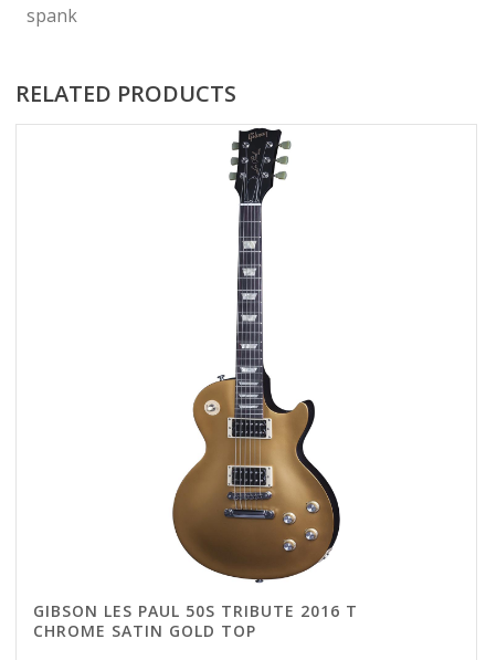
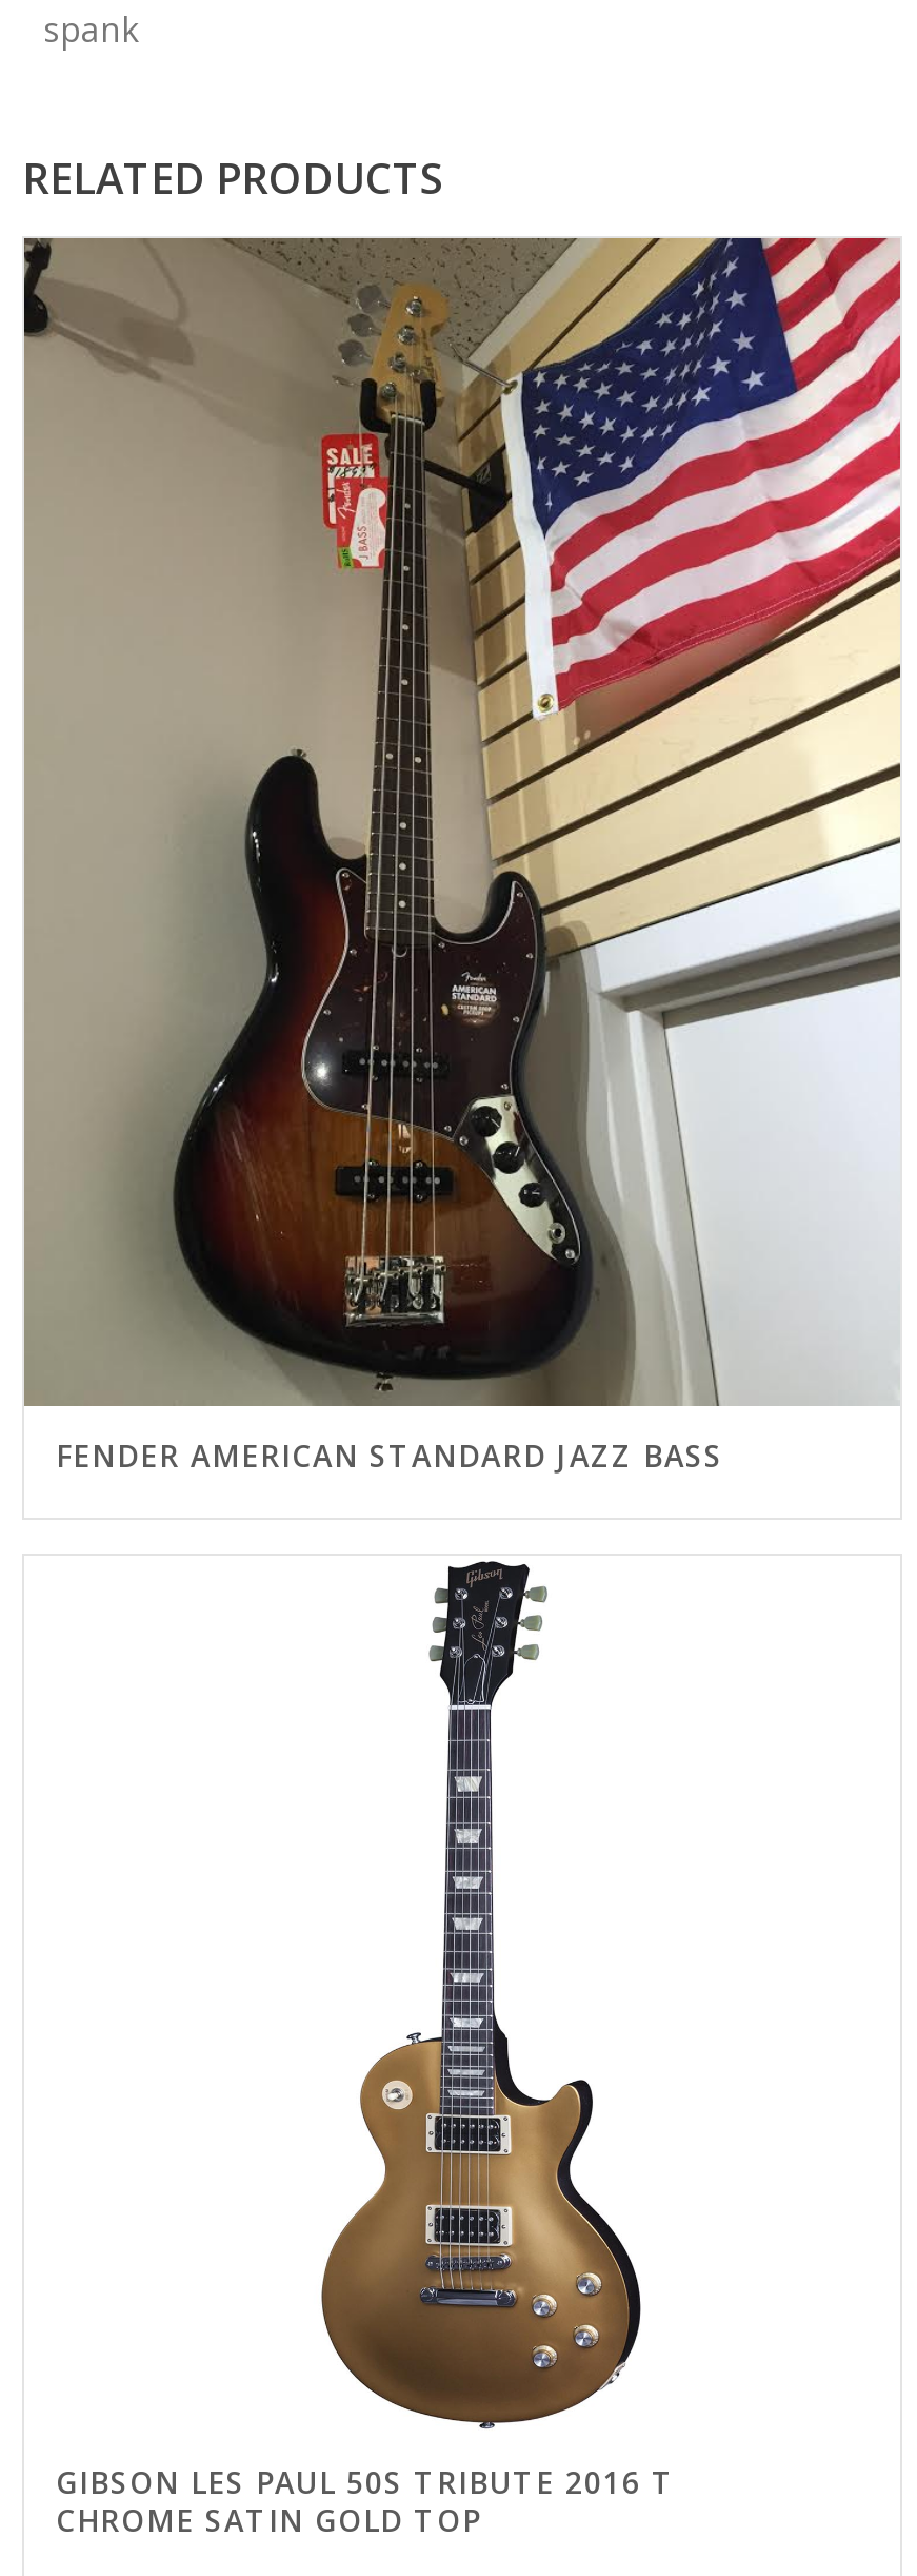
none -> [22,236,902,1476] [image] | FENDER AMERICAN STANDARD JAZZ BASS

